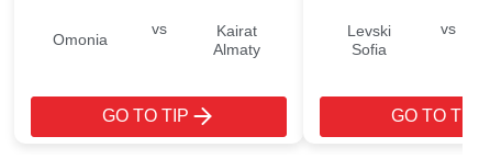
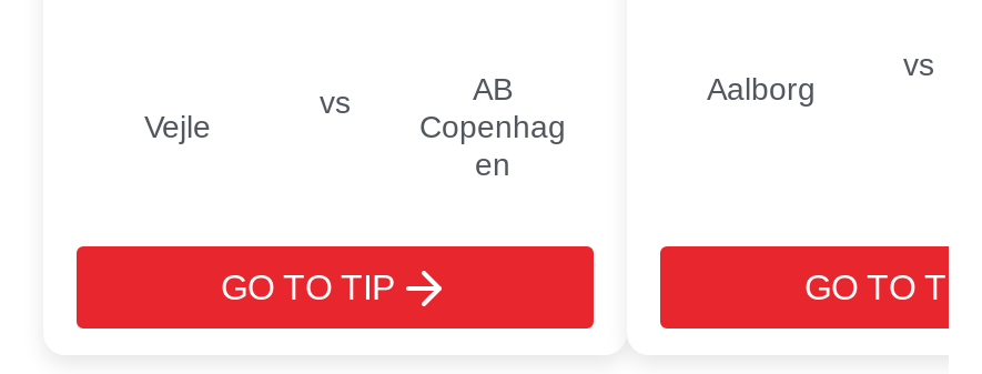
[213,21,260,58] Kairat | Almaty -> [419,70,566,181] AB | Copenhag | en
[348,21,392,58] Levski | Sofia -> [707,70,816,106] Aalborg
[53,31,108,48] Omonia -> [144,108,211,143] Vejle

